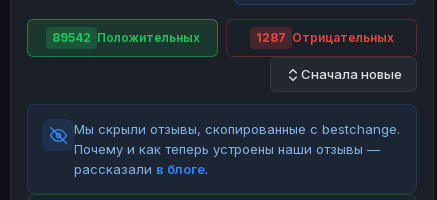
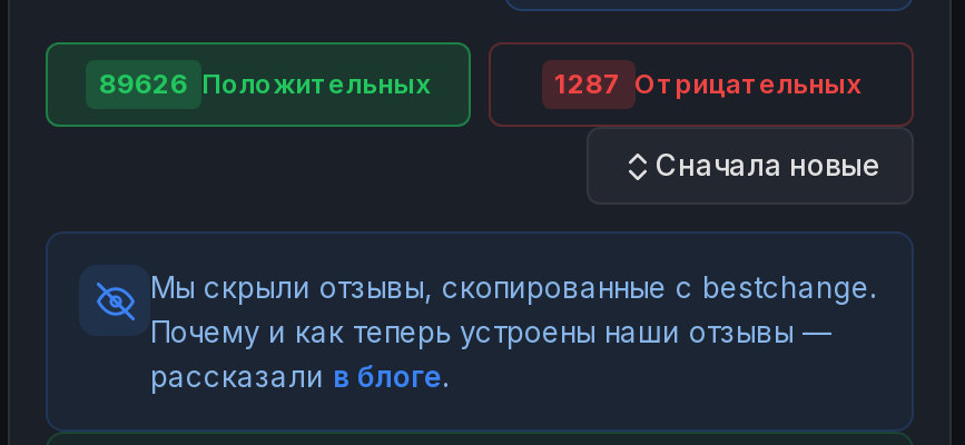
[51,30,199,45] 89542 Положительных -> [99,67,431,100] 89626 Положительных

